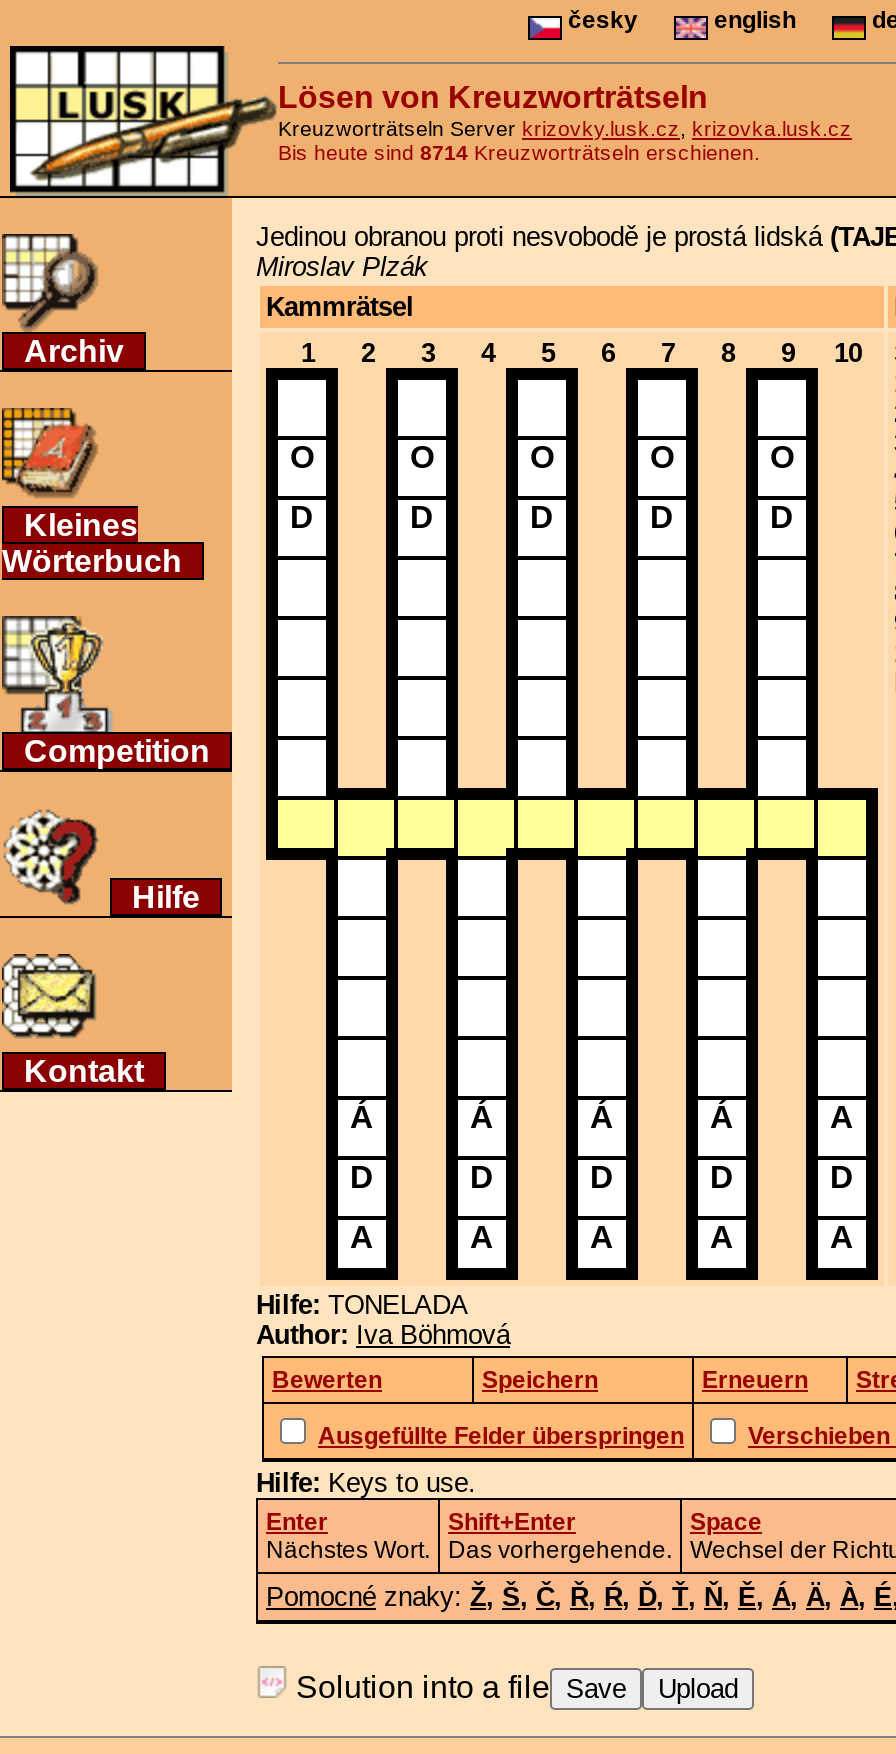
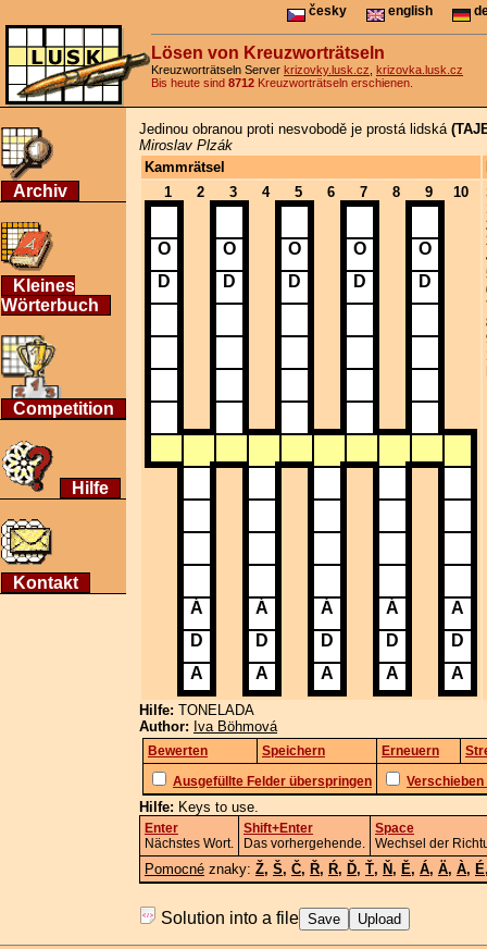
[278,140,760,164] Bis heute sind 8714 Kreuzworträtseln erschienen. -> [151,76,413,89] Bis heute sind 8712 Kreuzworträtseln erschienen.

